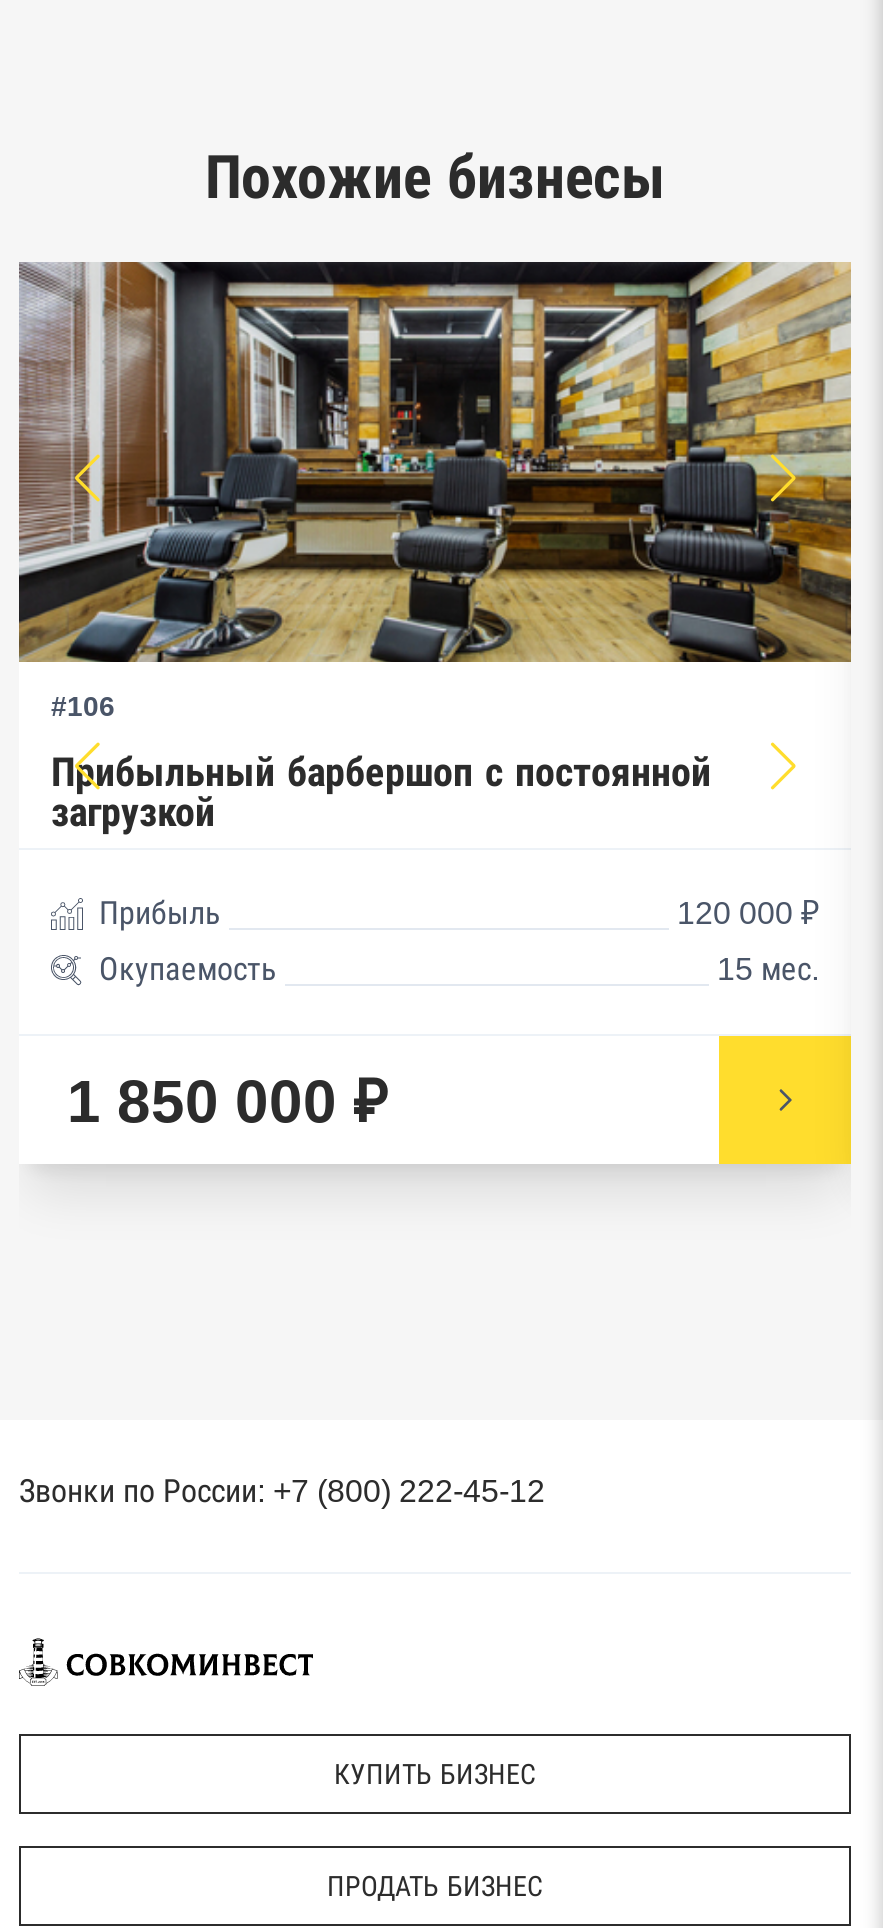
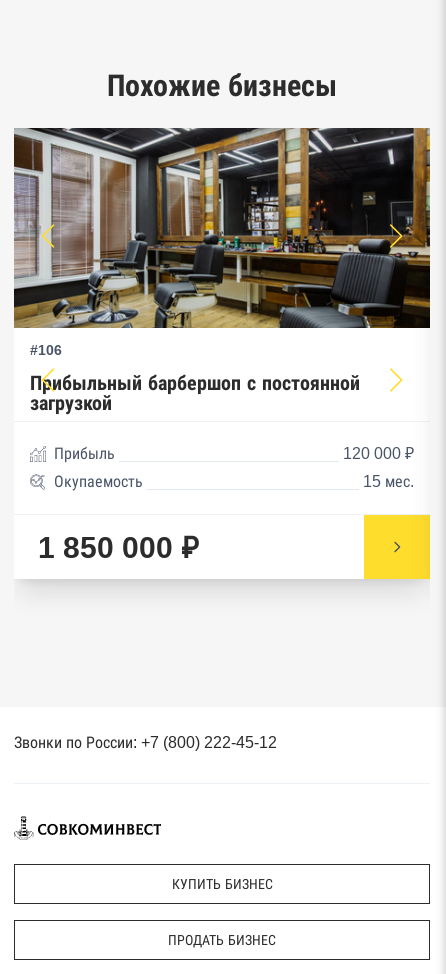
[19,260,853,664] [image] -> [13,127,431,329] [image]

